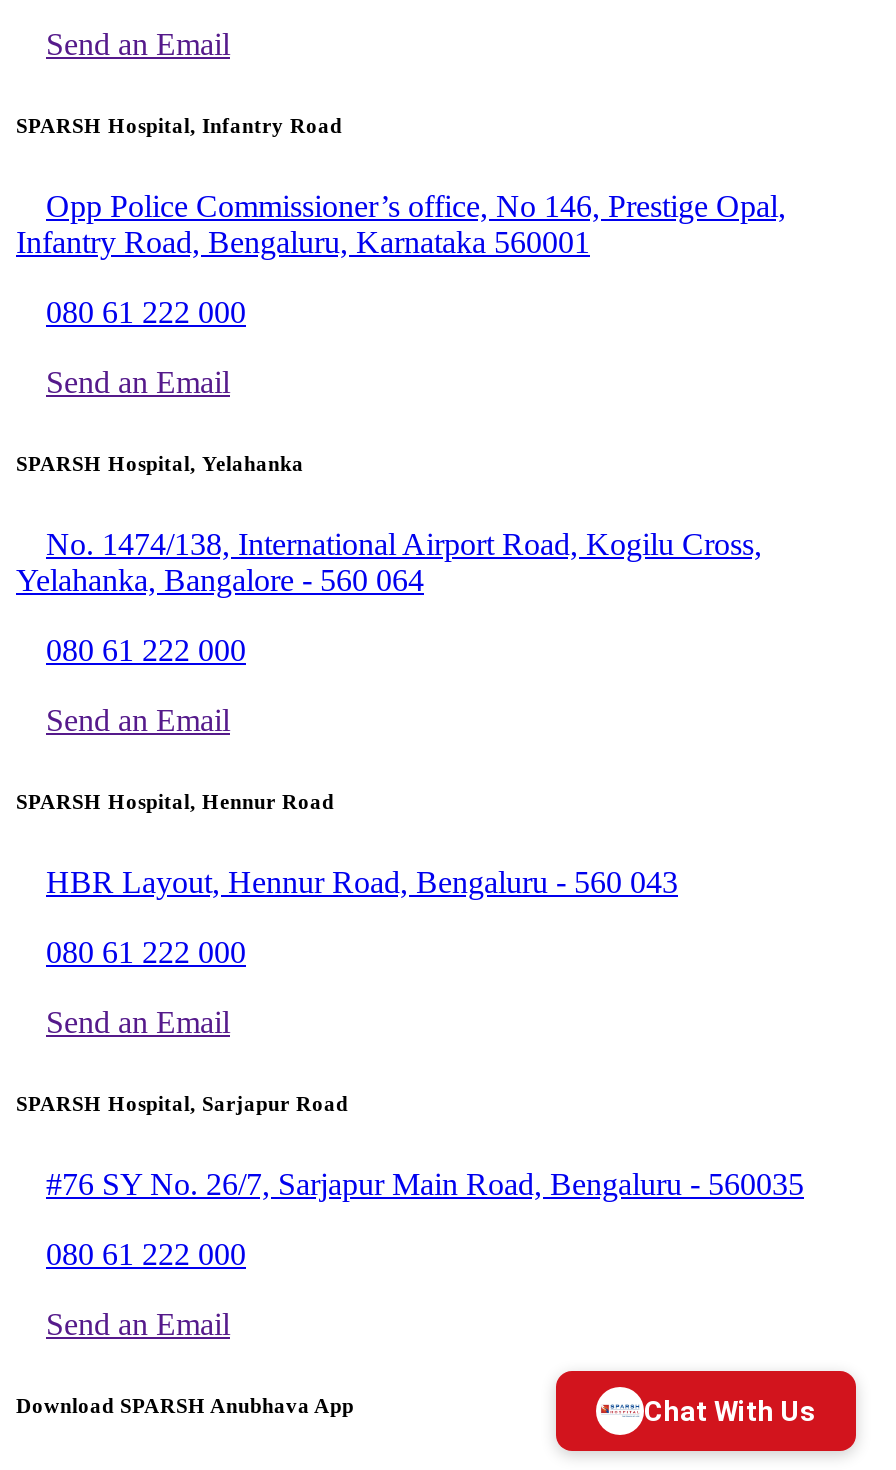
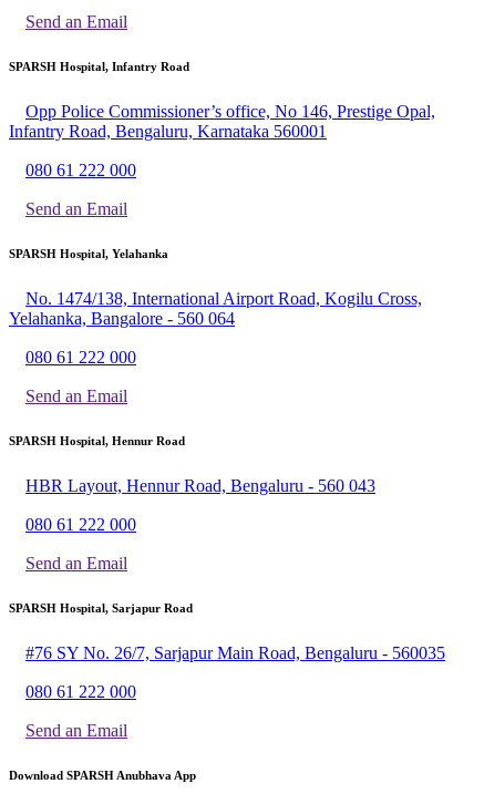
[552,1369,860,1455] [image] -> none

